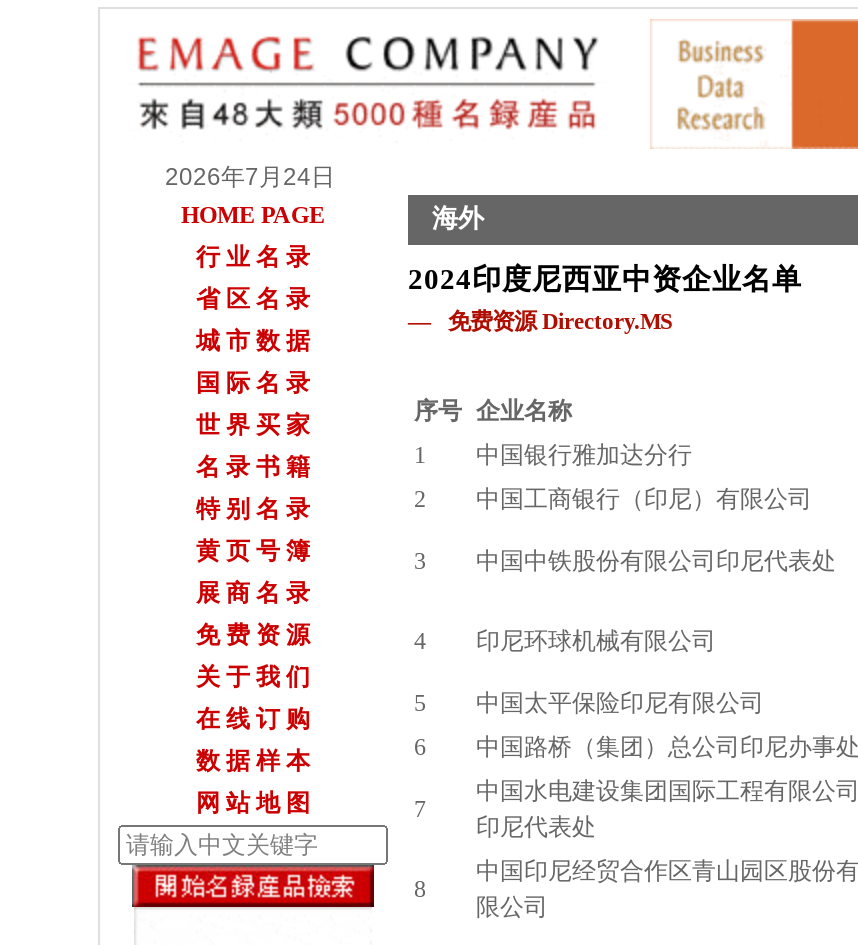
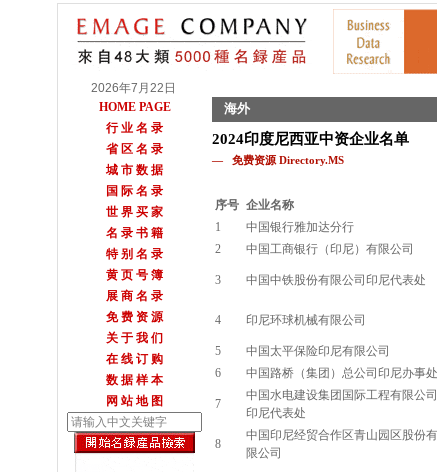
[159,163,335,191] 2026年7月24日 -> [87,81,175,95] 2026年7月22日

